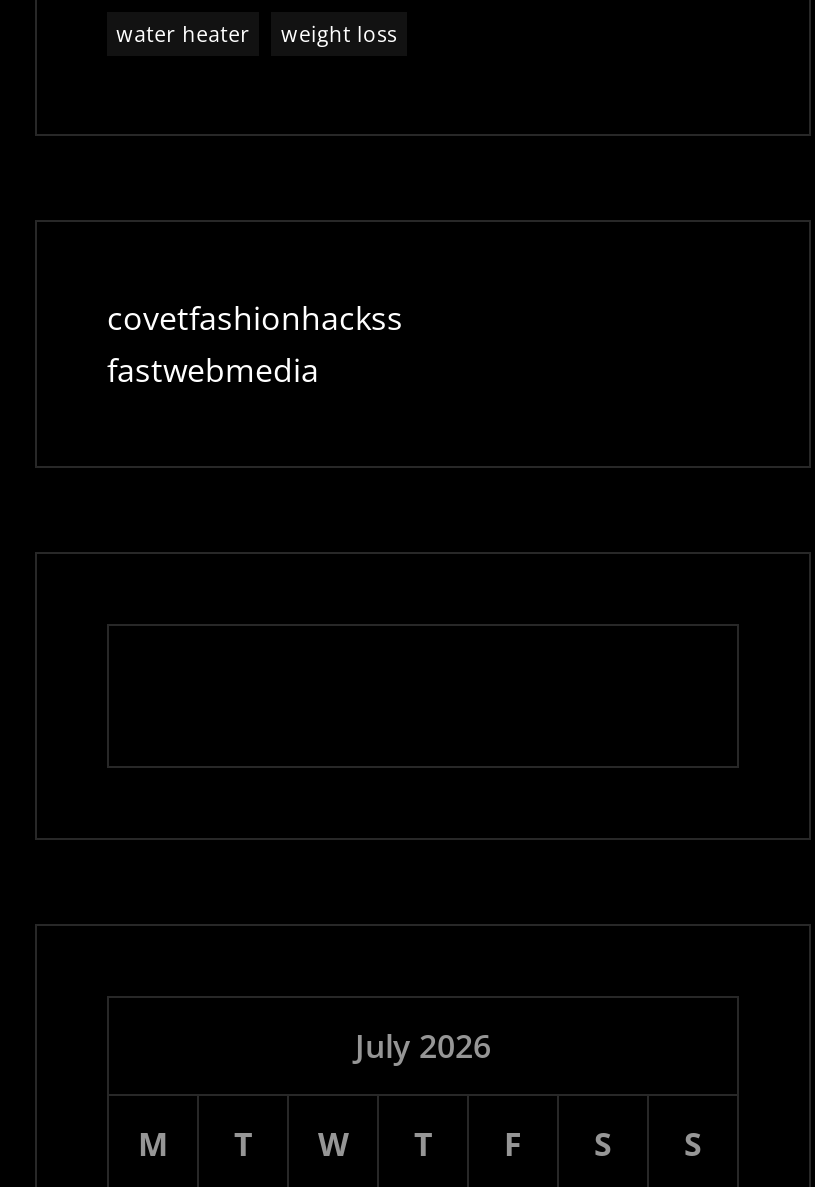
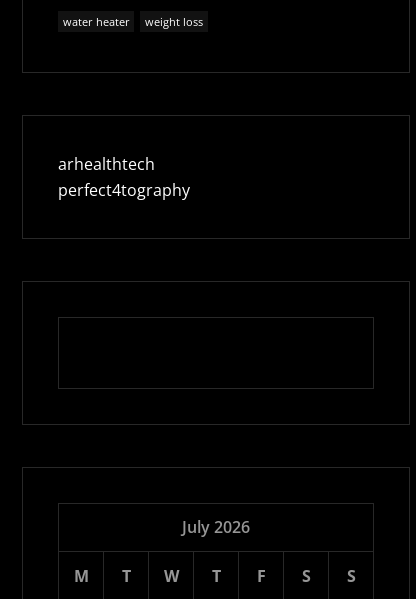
[107,297,403,393] covetfashionhackss | fastwebmedia -> [58,152,190,200] arhealthtech | perfect4tography

